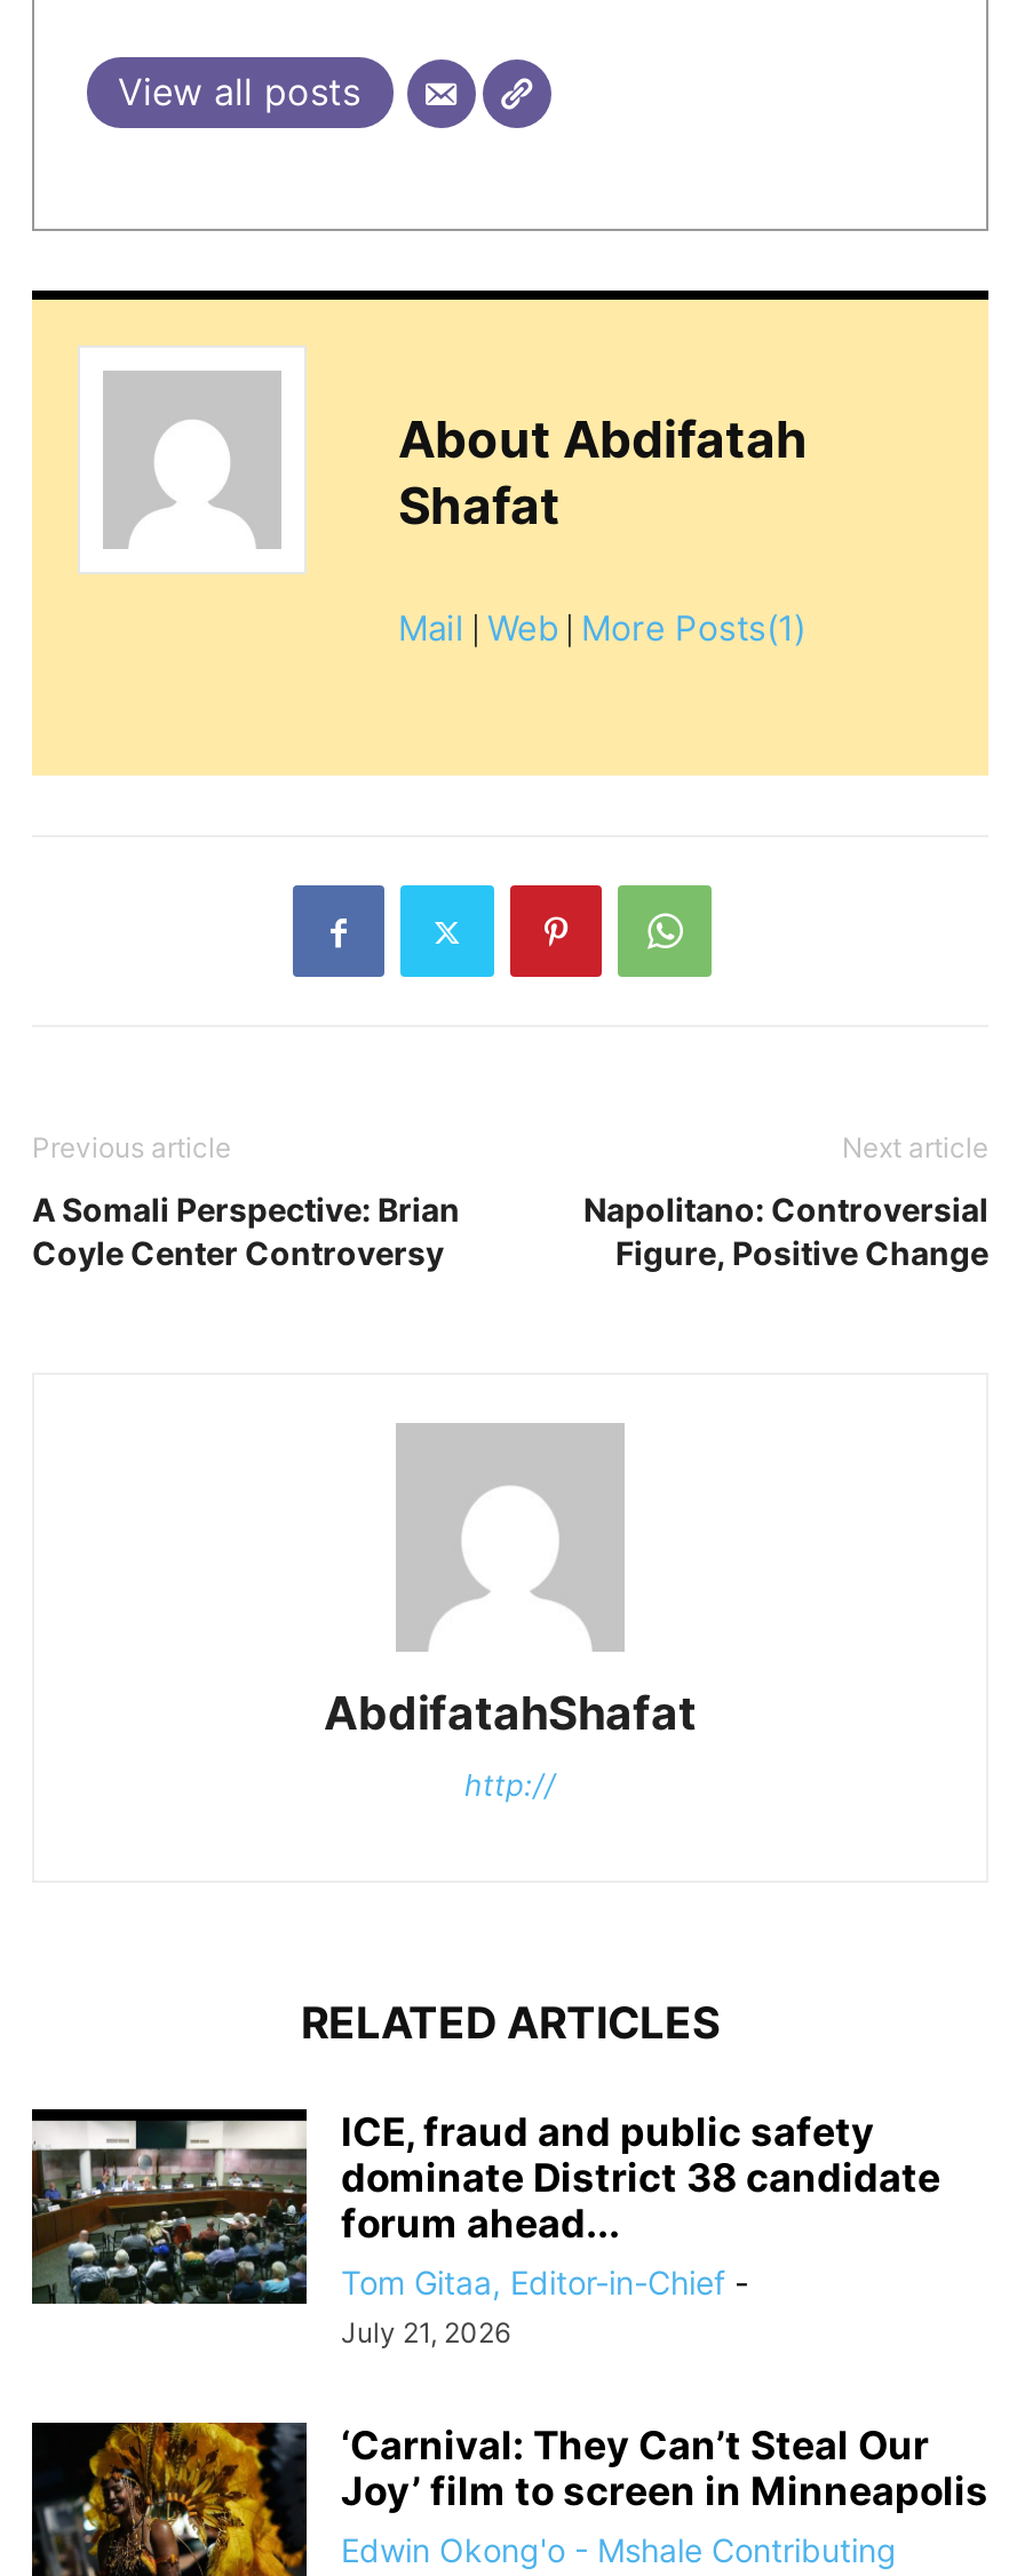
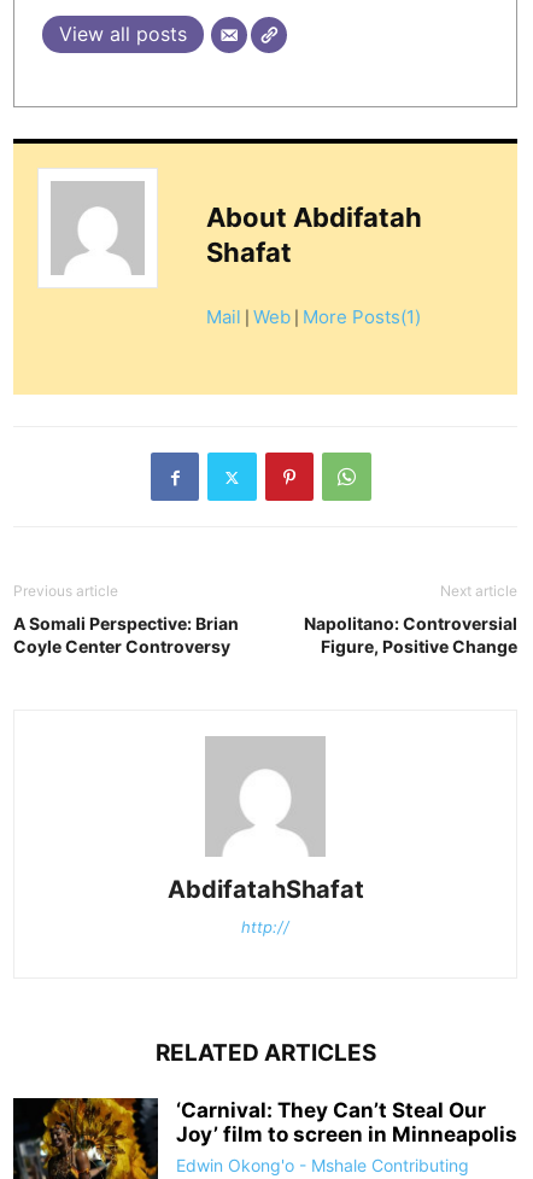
[30,2107,940,2350] [image] | ICE, fraud and public safety | dominate District 38 candidate | forum ahead... | Tom Gitaa, Editor-in-Chief - | July 21, 2026 -> none

